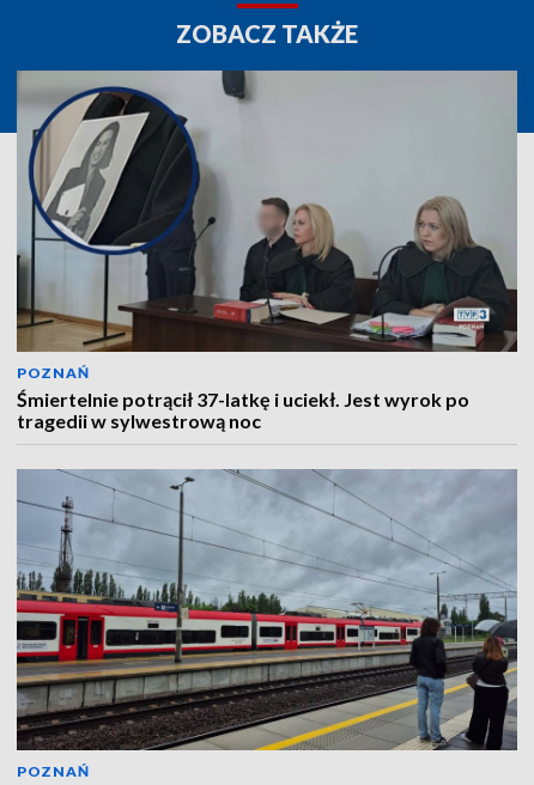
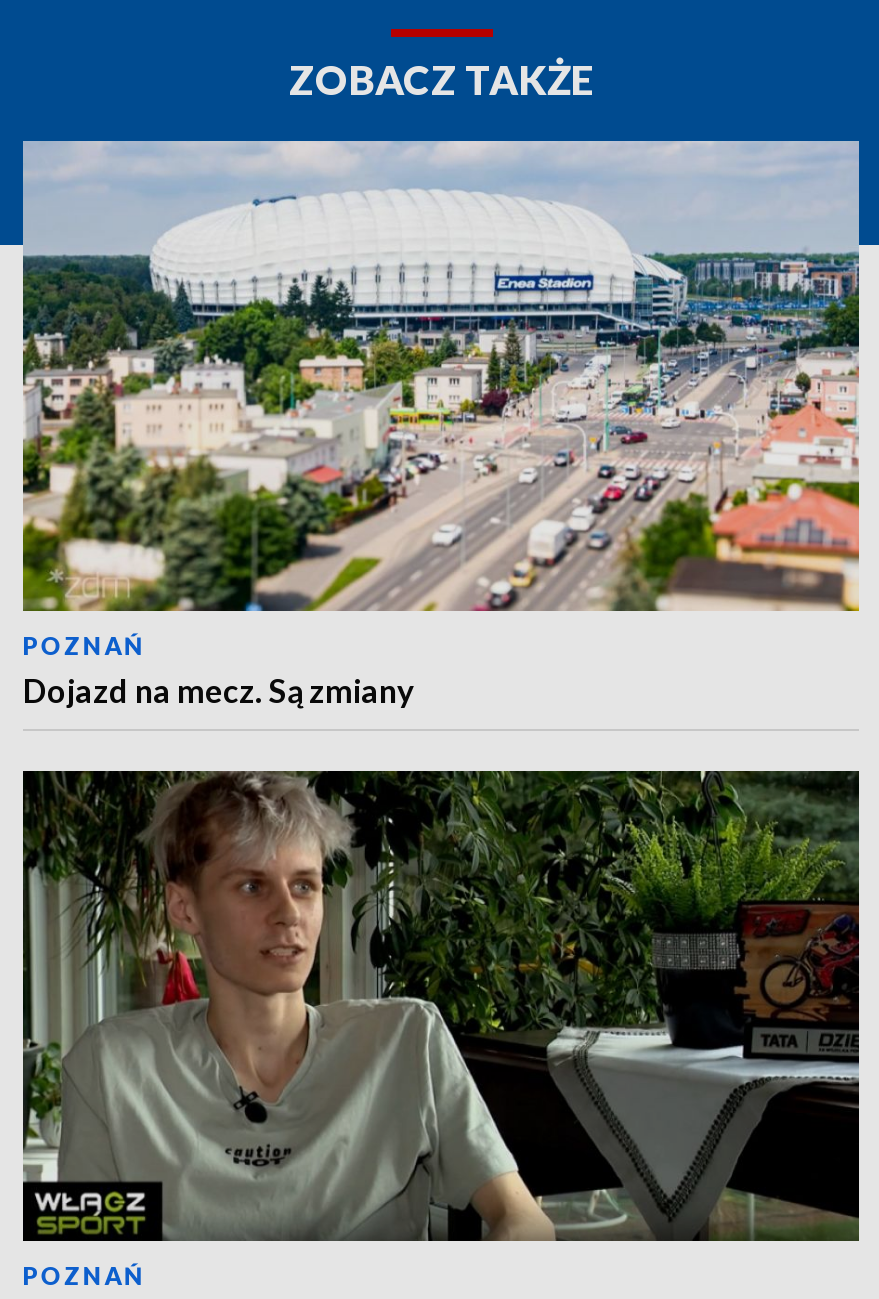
[16,69,518,432] [image] | Śmiertelnie potrącił 37-latkę i uciekł. Jest wyrok po | tragedii w sylwestrową noc -> [21,139,861,709] [image] | Dojazd na mecz. Są zmiany
[16,469,517,751] [image] -> [21,769,861,1243] [image]

